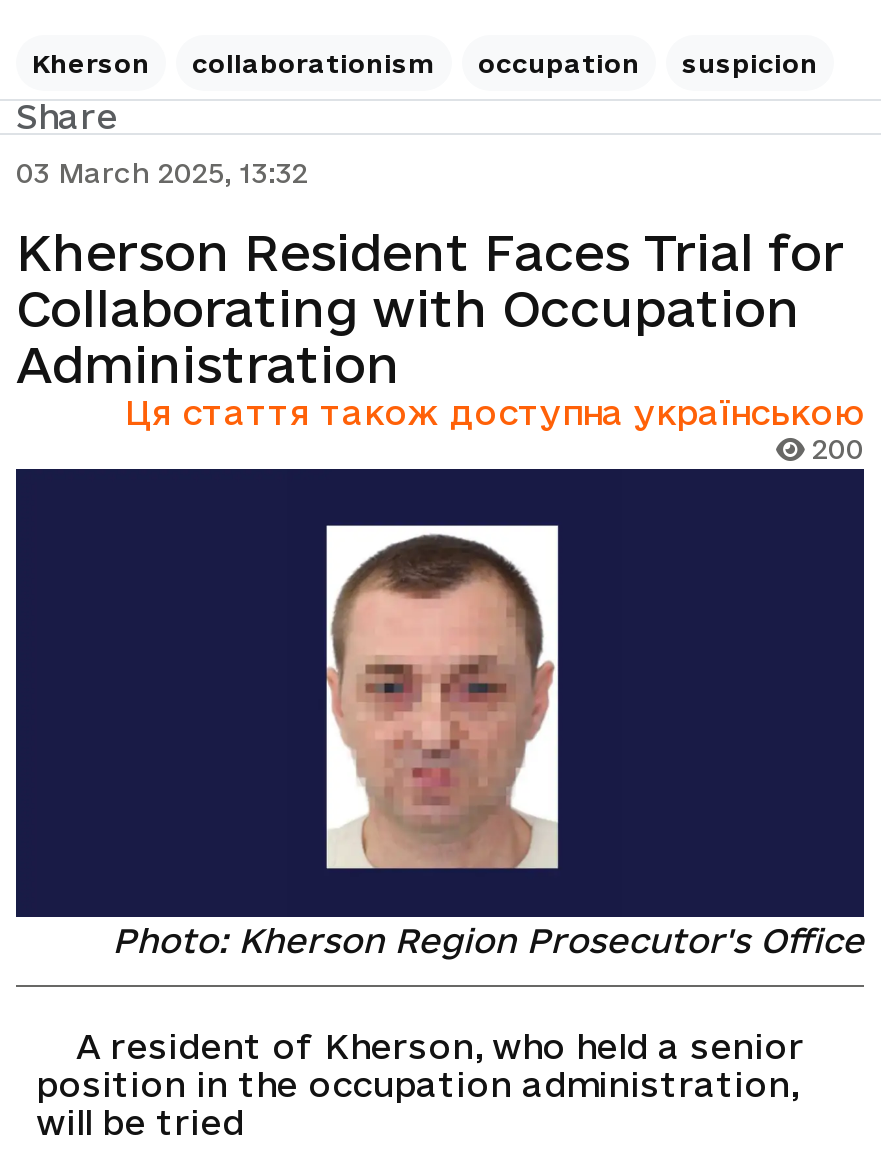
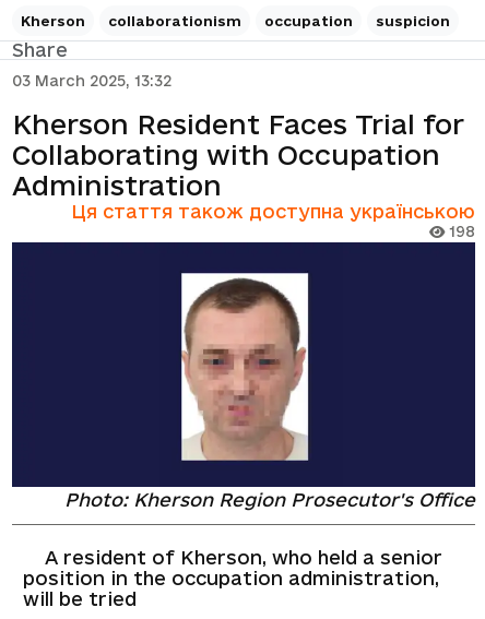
[804,433,864,465] 200 -> [445,223,475,240] 198

